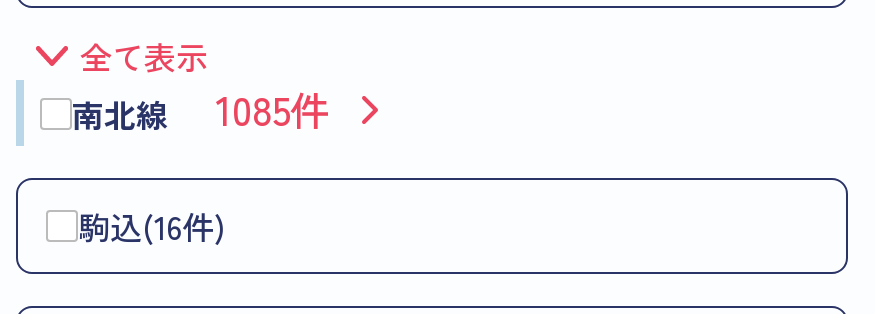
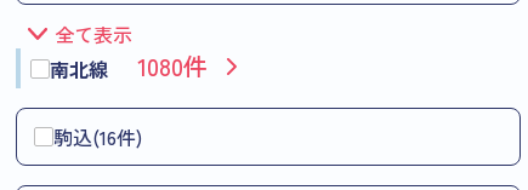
[72,80,330,138] 南北線 1085件 -> [50,49,208,84] 南北線 1080件

